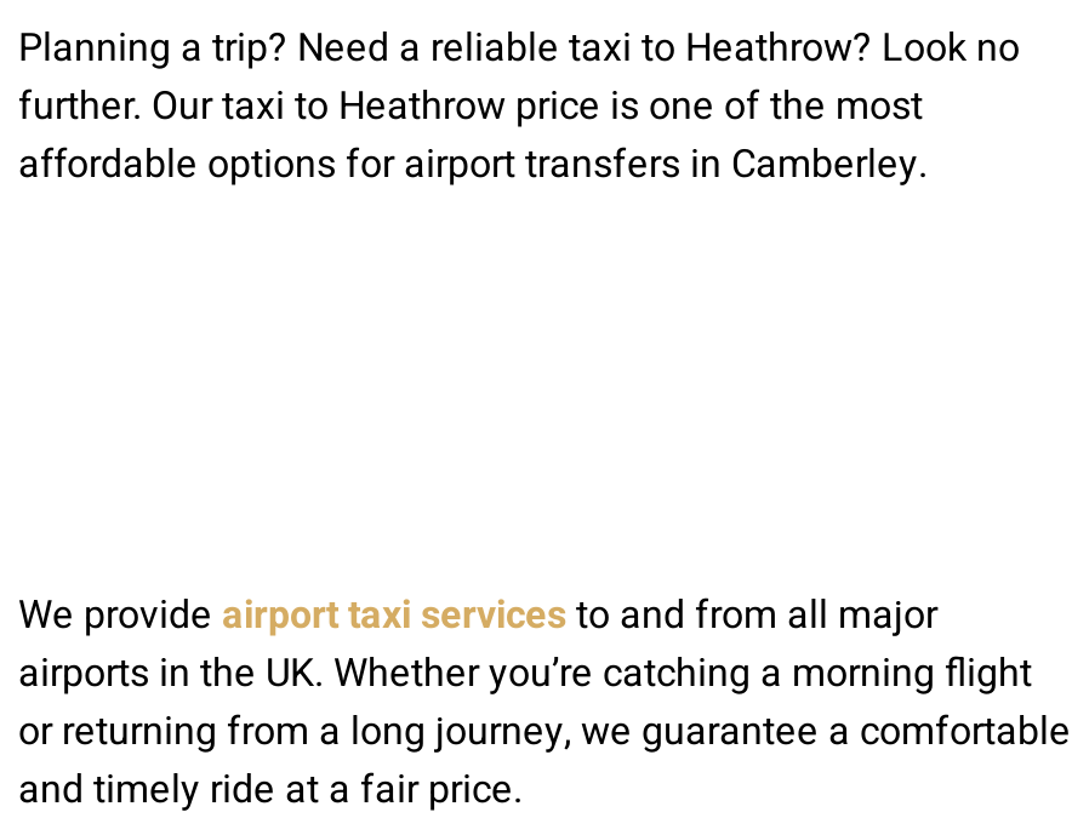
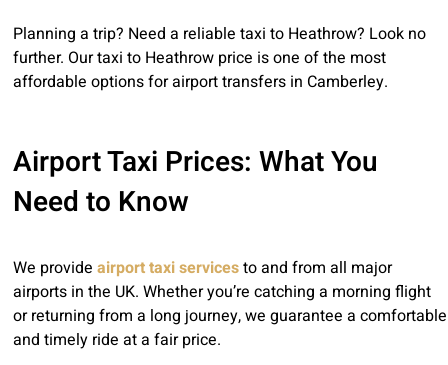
none -> [13,142,378,223] Airport Taxi Prices: What You | Need to Know

